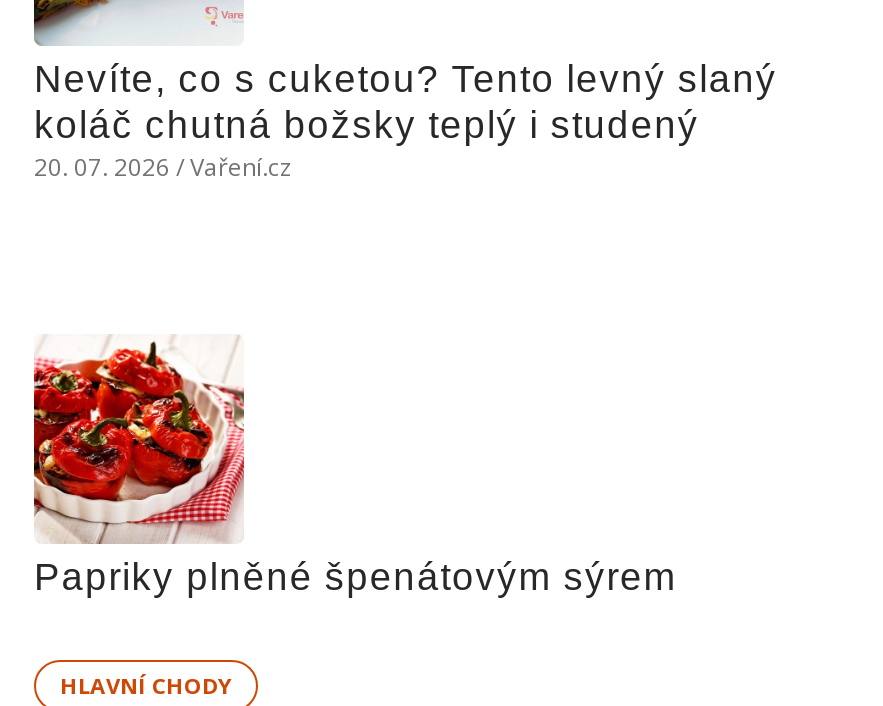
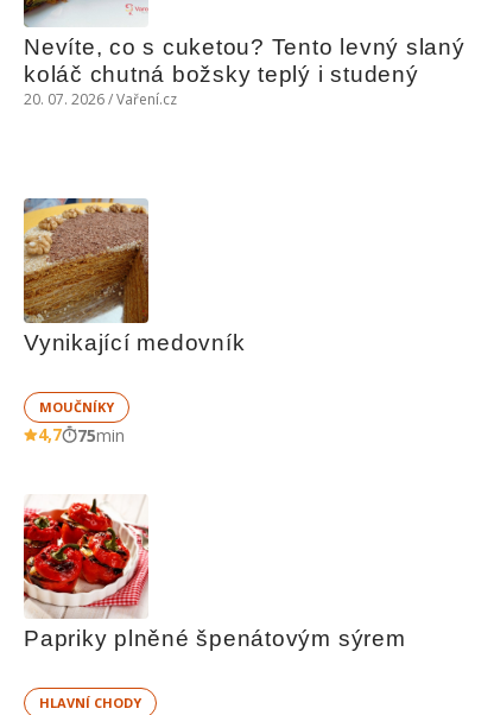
none -> [23,197,245,446] [image] | Vynikající medovník | MOUČNÍKY | 4,7 | 75min

